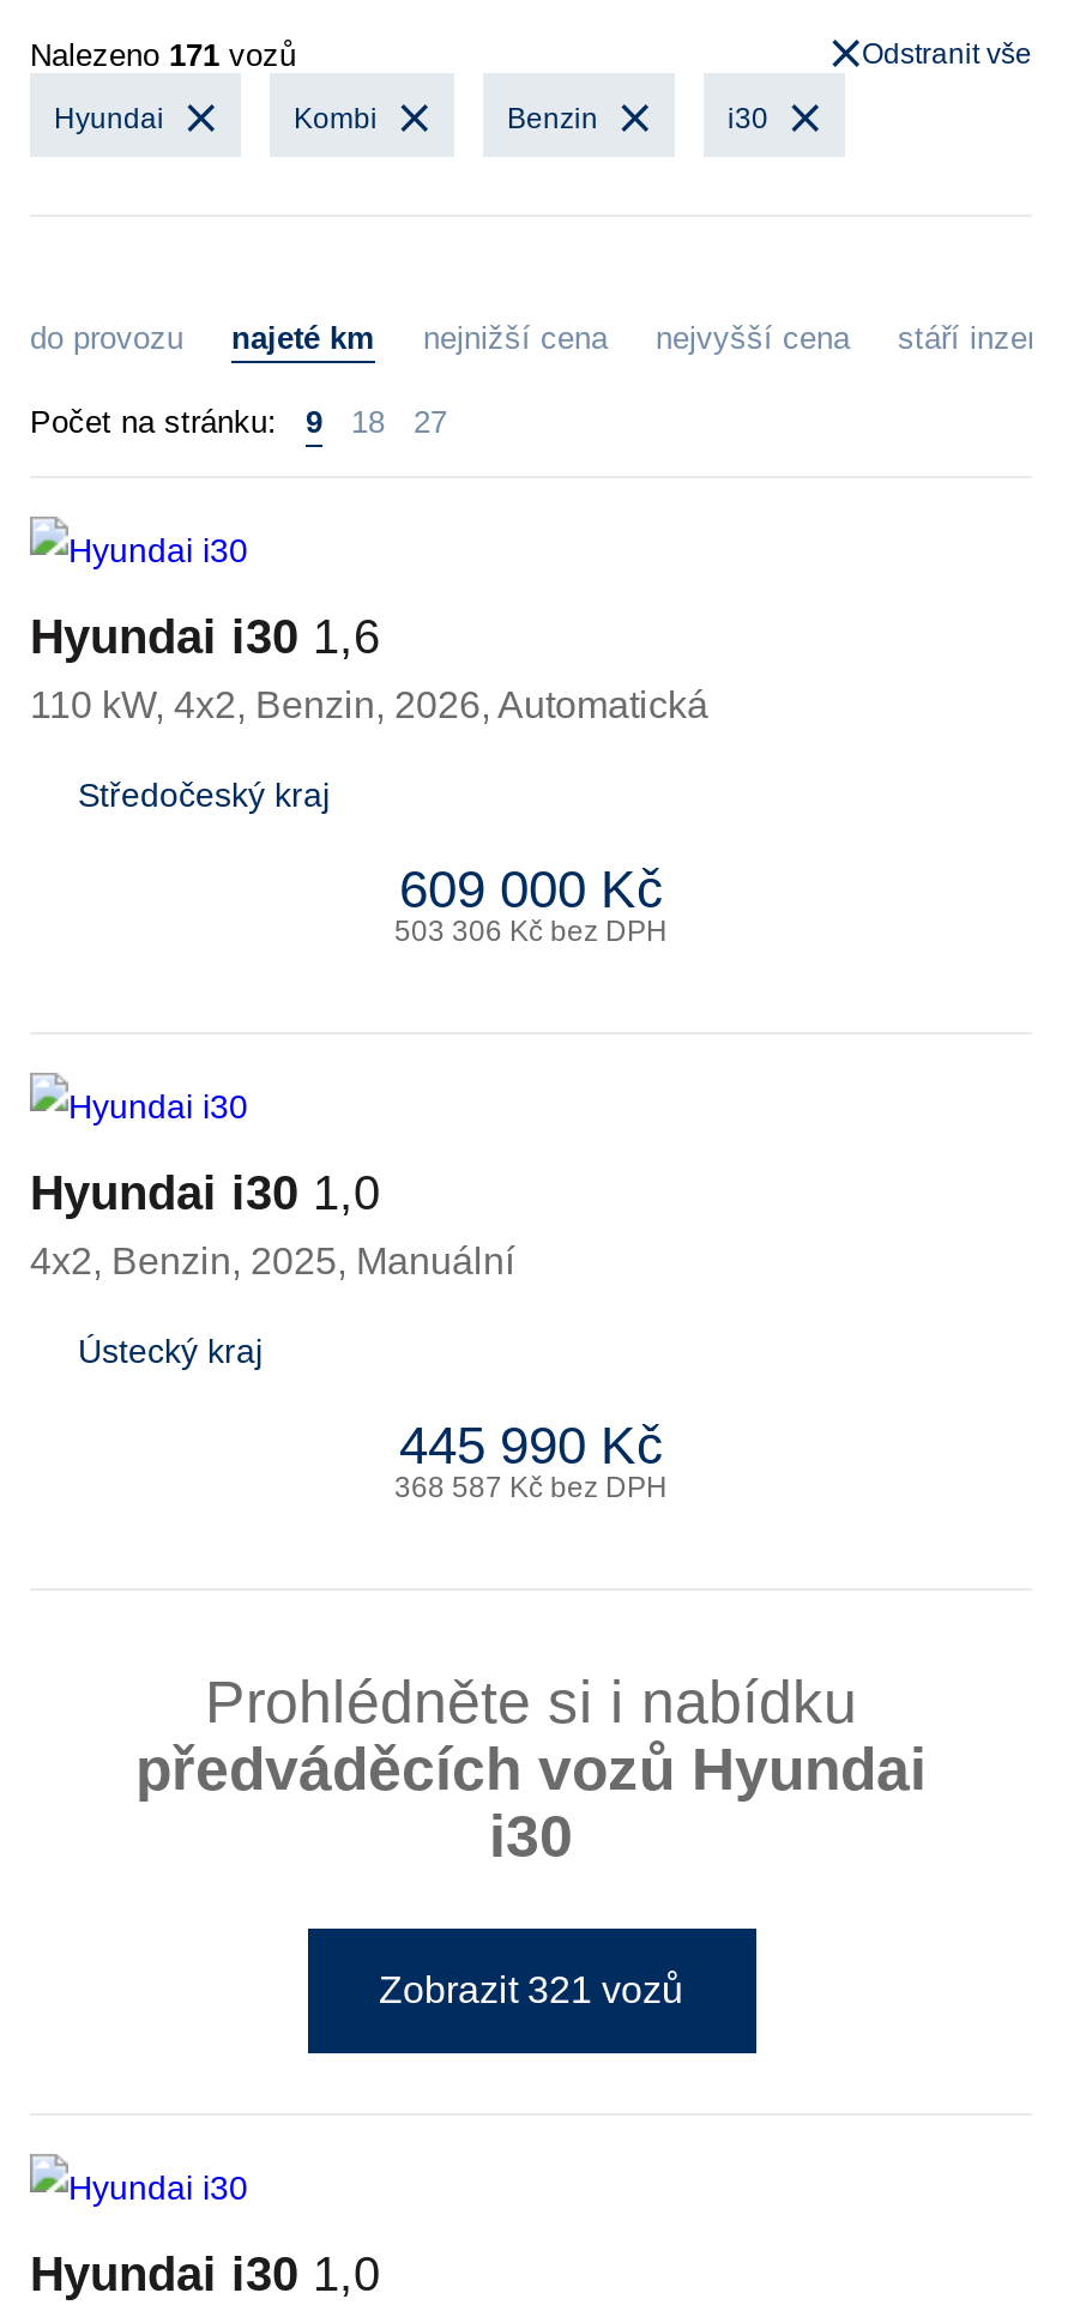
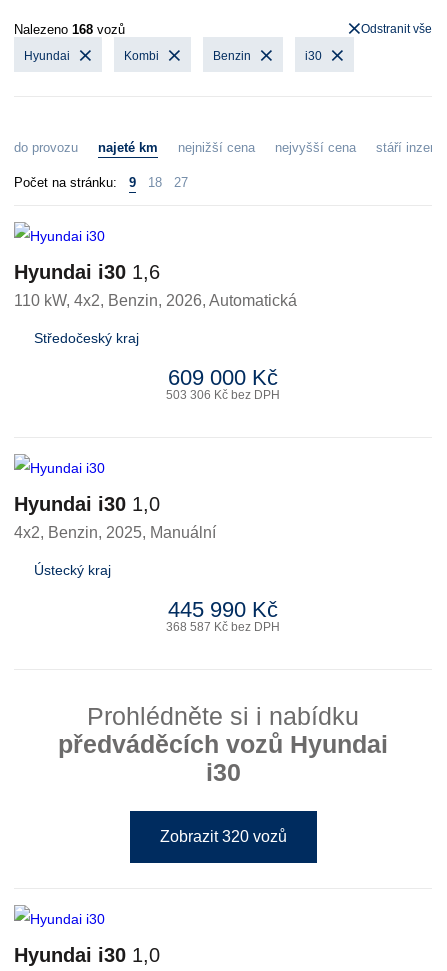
[30,37,296,73] Nalezeno 171 vozů -> [14,22,125,37] Nalezeno 168 vozů
[379,1969,683,2010] Zobrazit 321 vozů -> [159,828,286,845] Zobrazit 320 vozů

